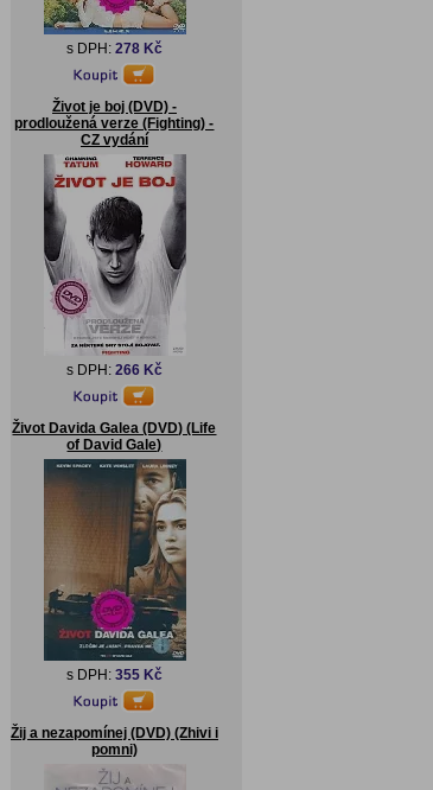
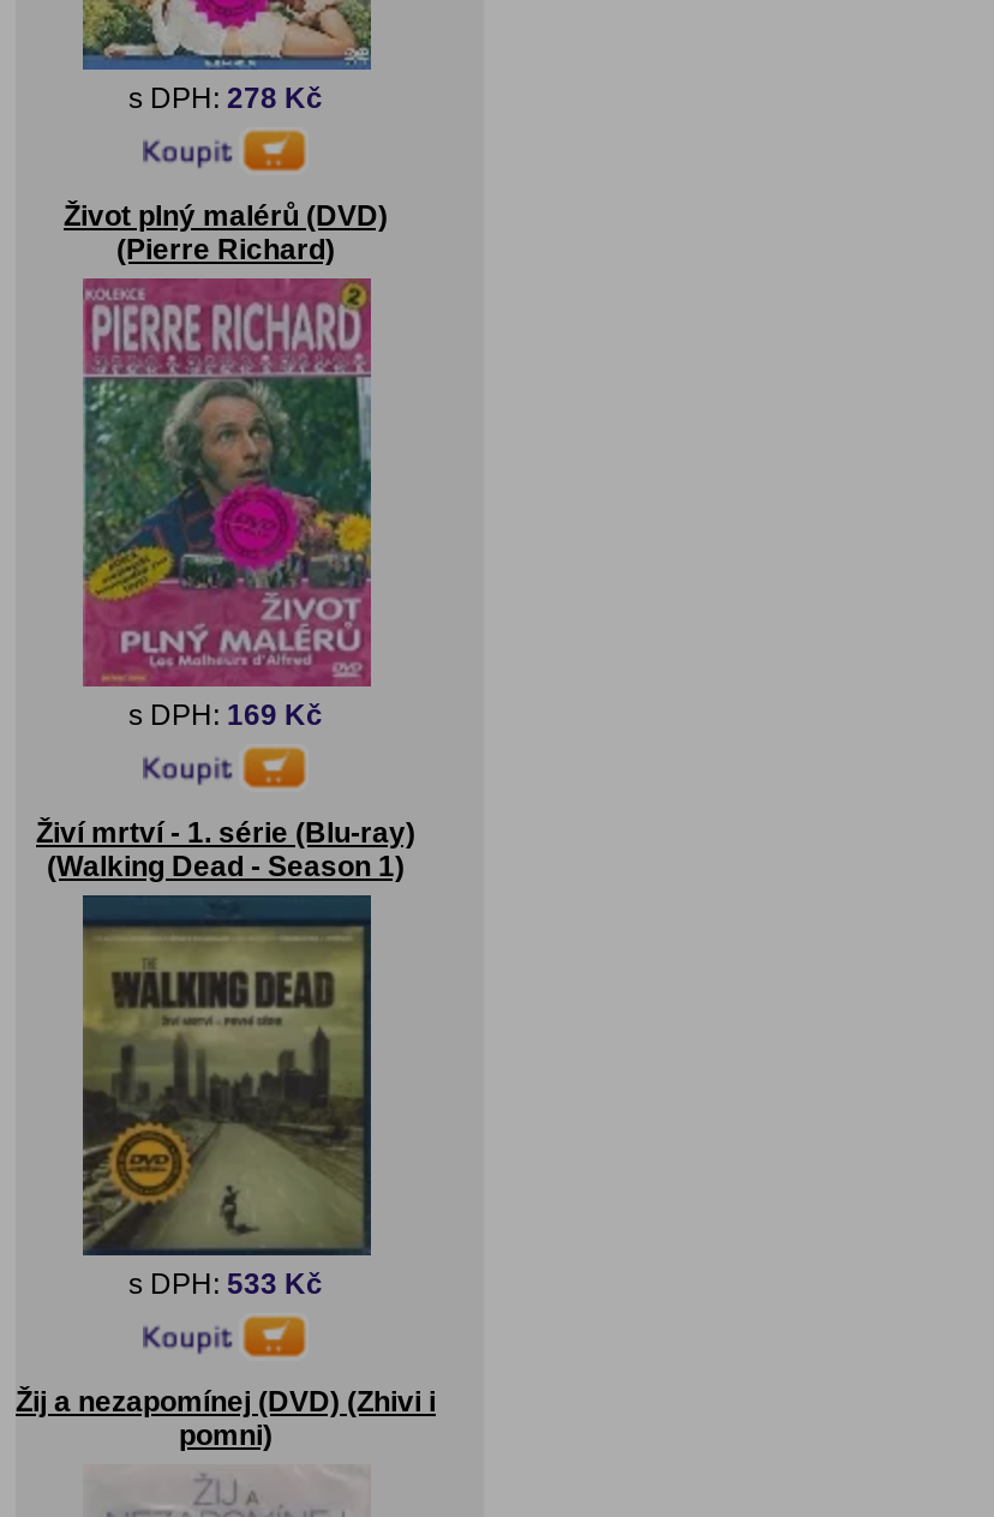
[15,98,214,148] Život je boj (DVD) - | prodloužená verze (Fighting) - | CZ vydání -> [64,199,388,266] Život plný malérů (DVD) | (Pierre Richard)
[43,181,186,378] [image] | s DPH: 266 Kč -> [80,286,373,732] [image] | s DPH: 169 Kč
[12,420,216,453] Život Davida Galea (DVD) (Life | of David Gale) -> [36,816,415,883] Živí mrtví - 1. série (Blu-ray) | (Walking Dead - Season 1)
[44,486,187,683] [image] | s DPH: 355 Kč -> [80,903,373,1301] [image] | s DPH: 533 Kč

